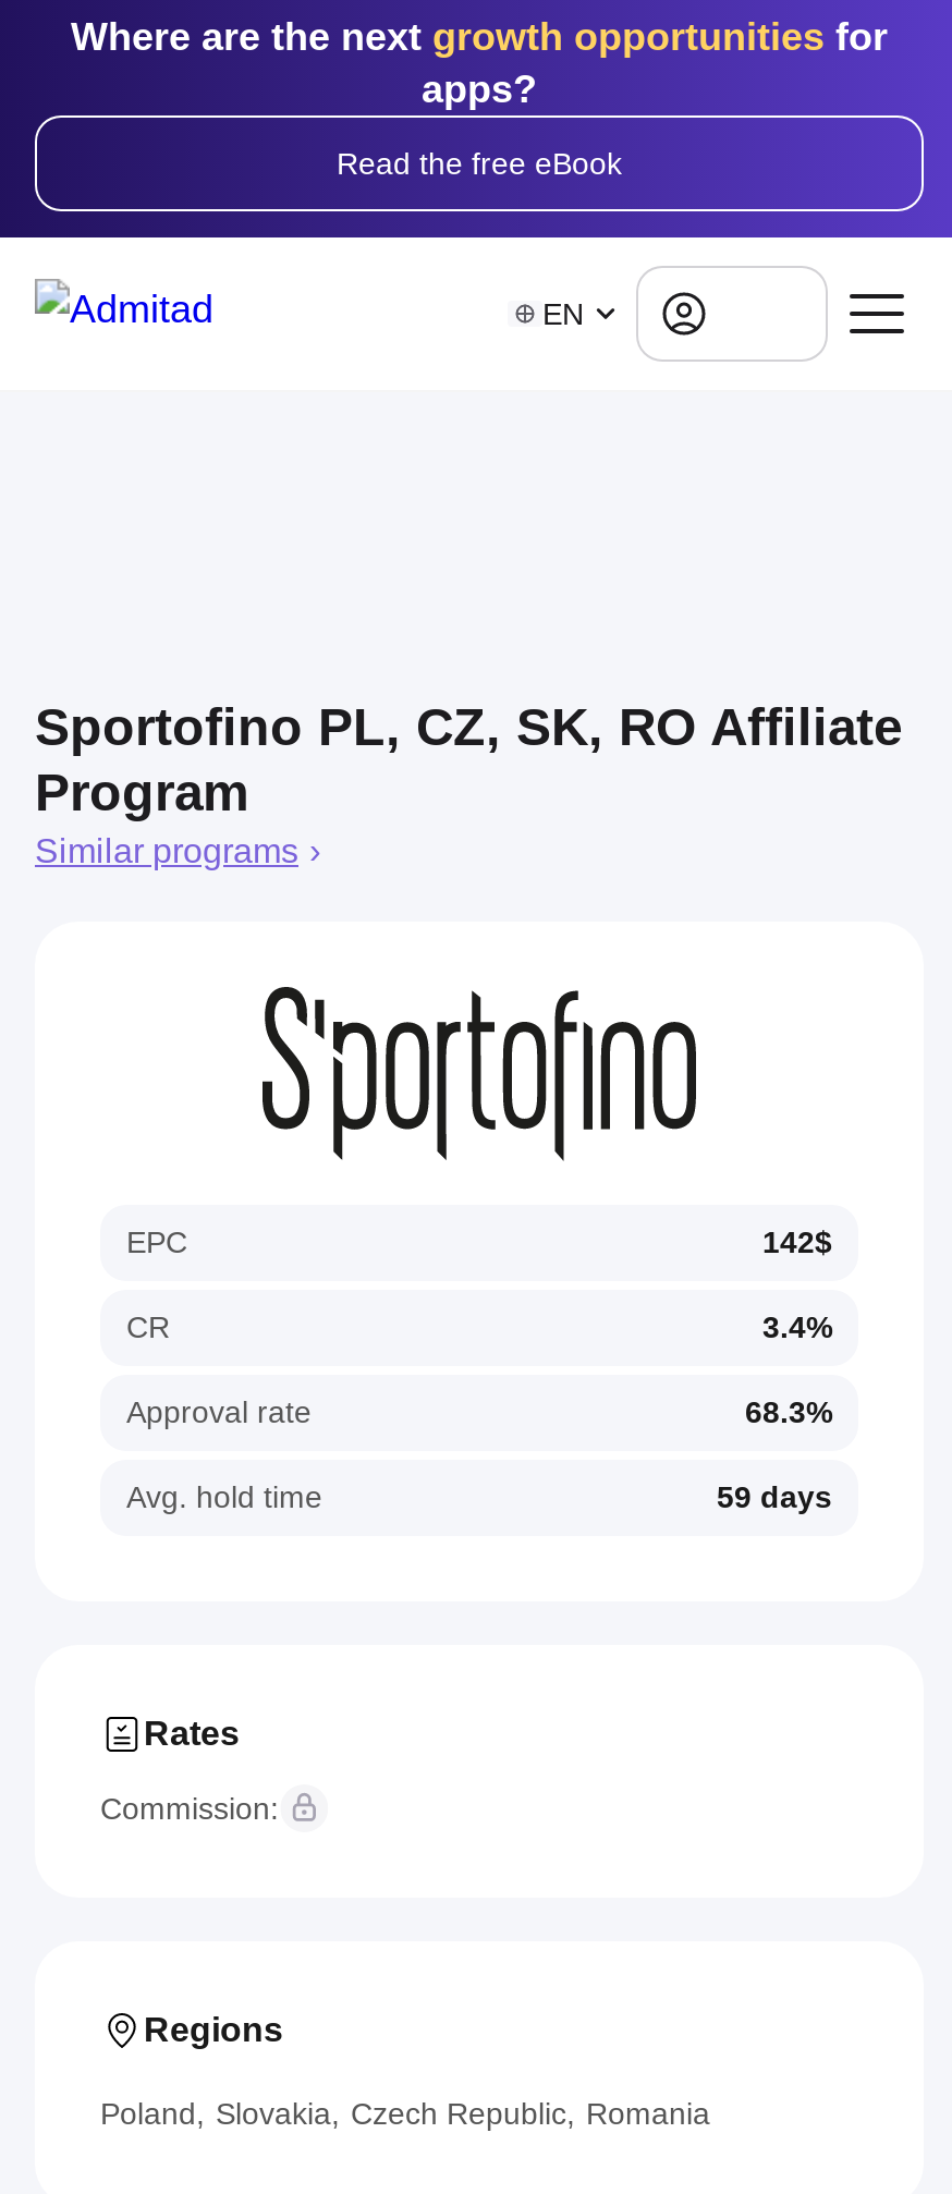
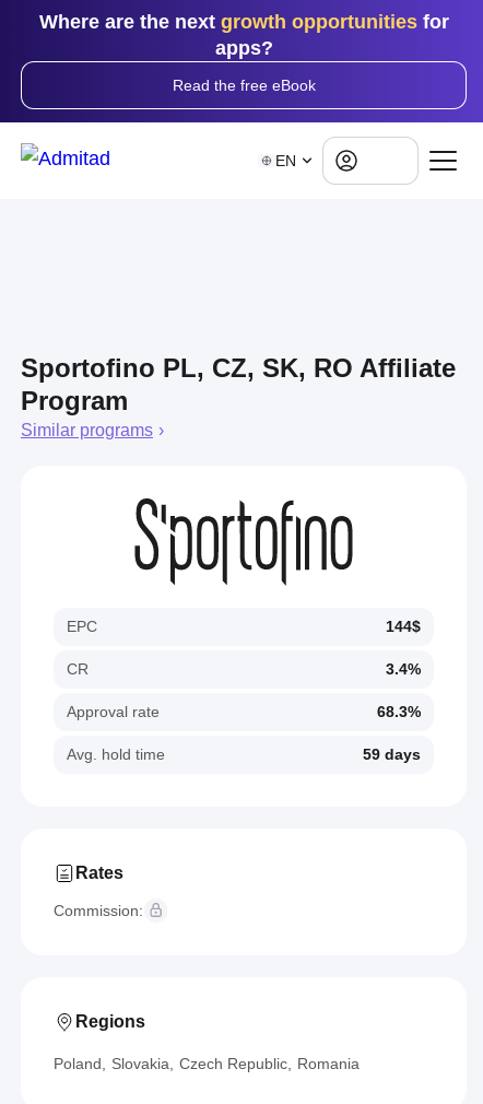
[762,1224,832,1259] 142$ -> [386,618,421,635] 144$

